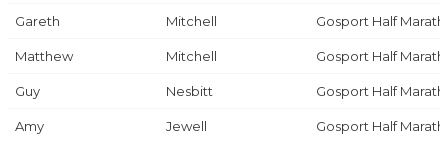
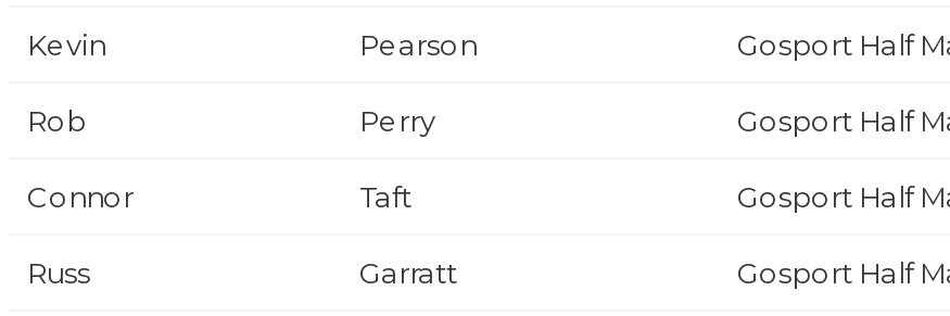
[15,13,217,29] Gareth | Mitchell -> [27,27,477,62] Kevin | Pearson
[15,48,217,64] Matthew | Mitchell -> [27,103,435,138] Rob | Perry
[15,83,213,99] Guy | Nesbitt -> [27,179,411,214] Connor | Taft
[15,118,207,134] Amy | Jewell -> [27,255,457,290] Russ | Garratt

